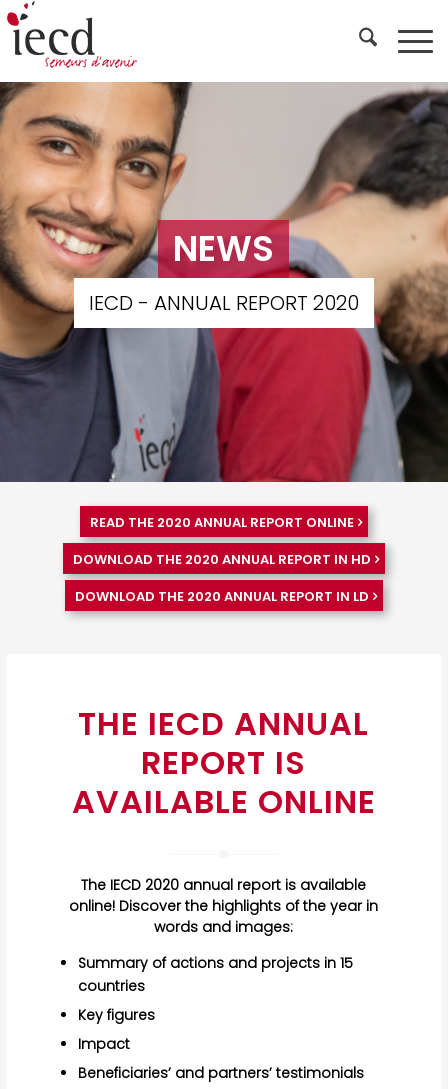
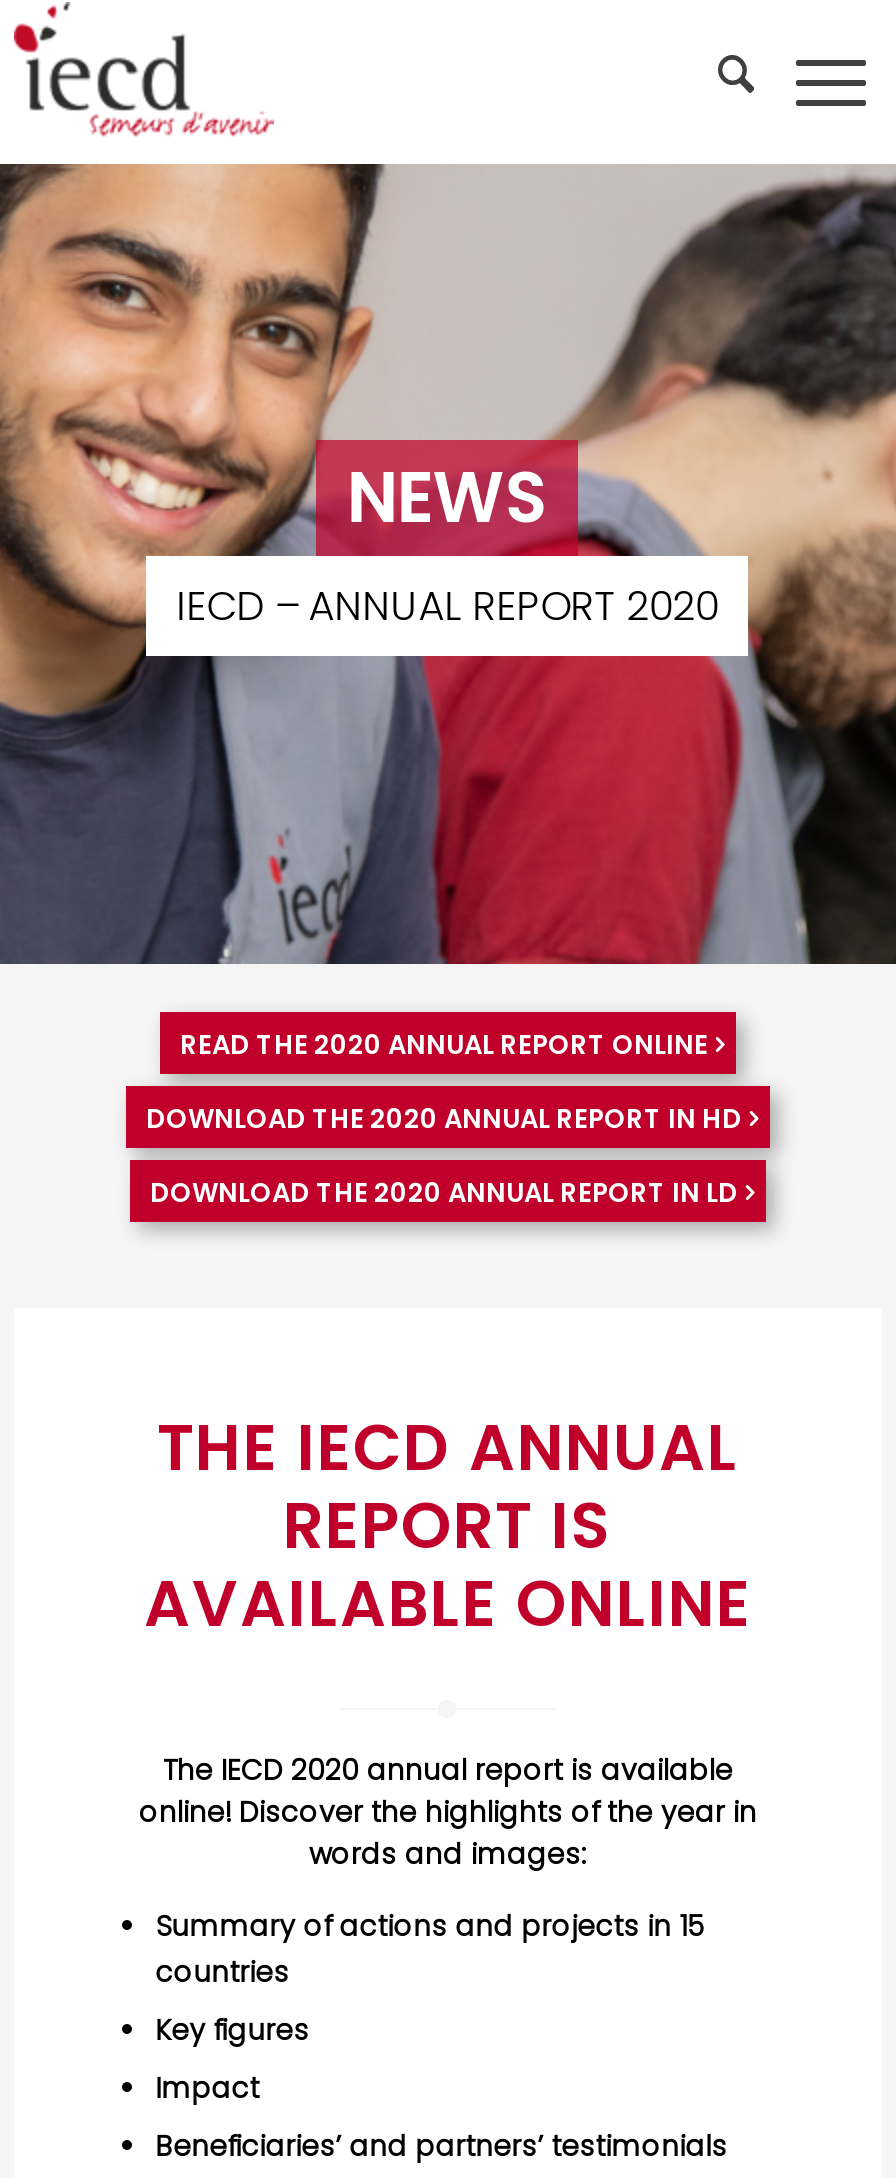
[89,289,359,317] IECD - ANNUAL REPORT 2020 -> [176,578,718,634] IECD – ANNUAL REPORT 2020

